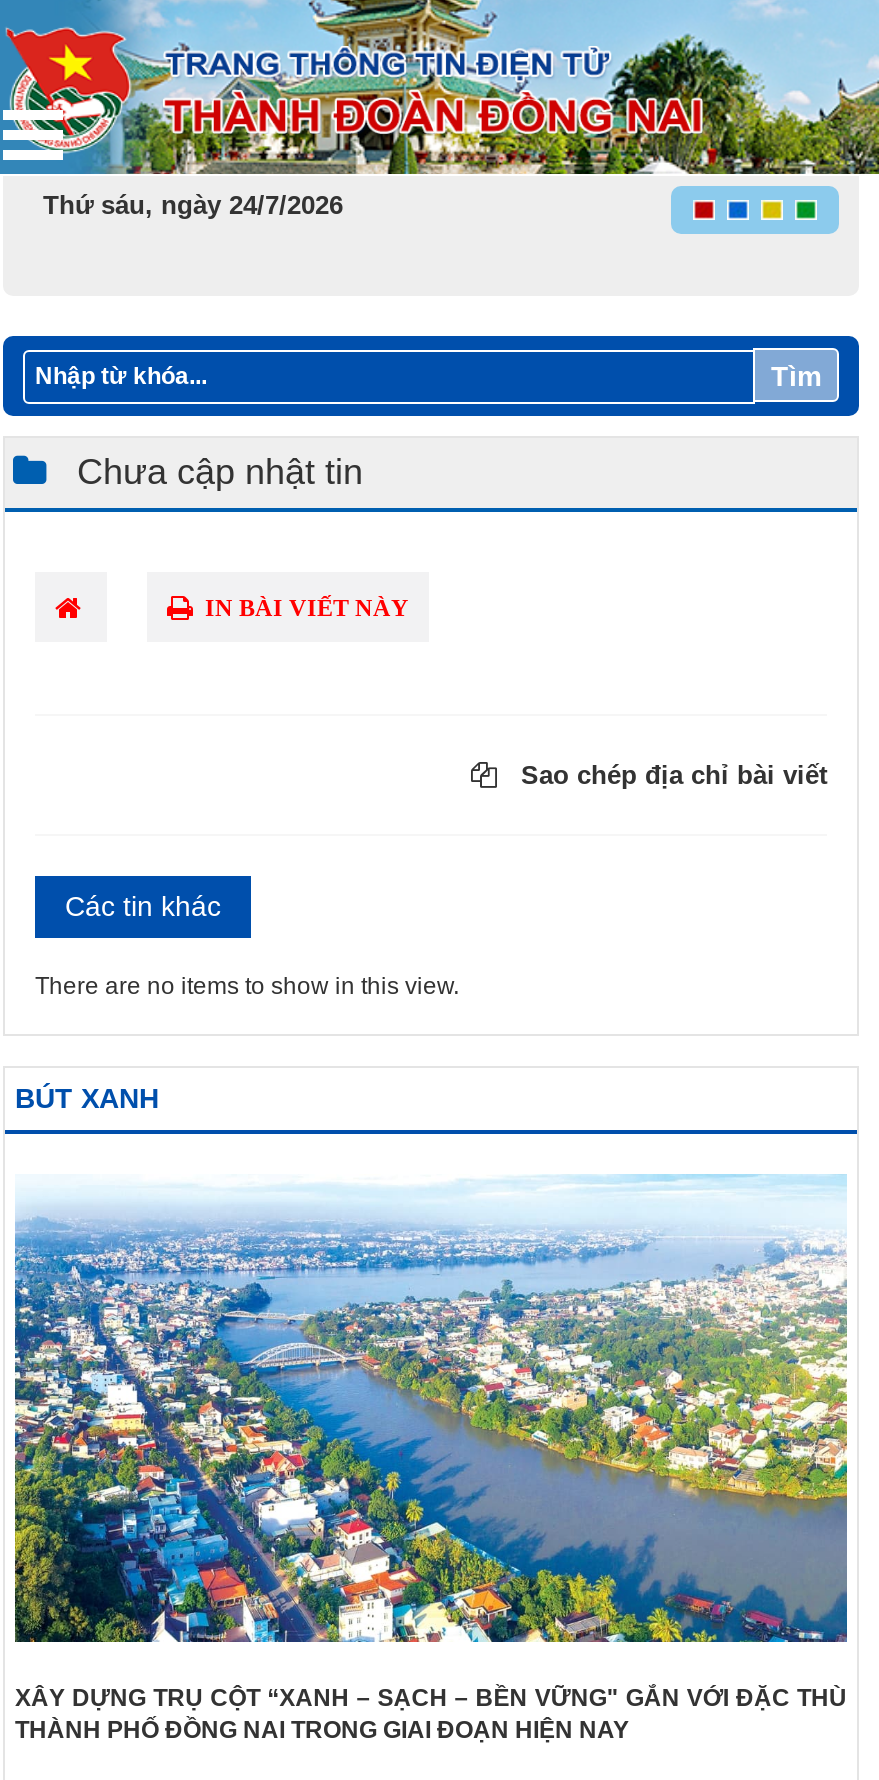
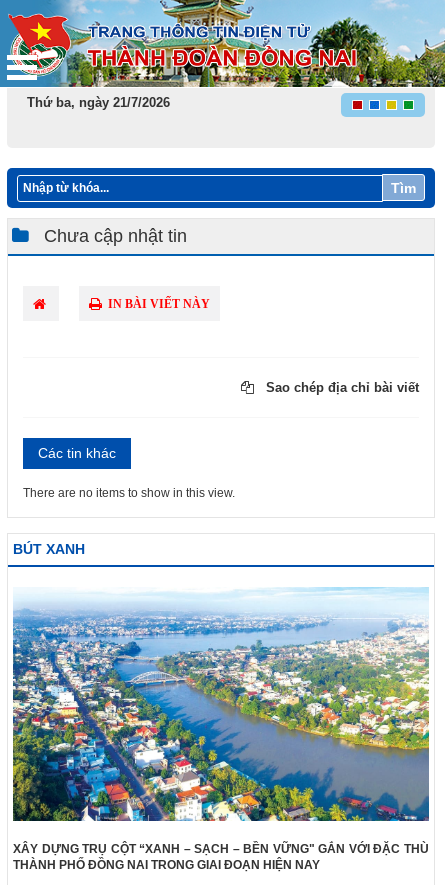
[43,189,343,219] Thứ sáu, ngày 24/7/2026 -> [27,95,170,110] Thứ ba, ngày 21/7/2026

